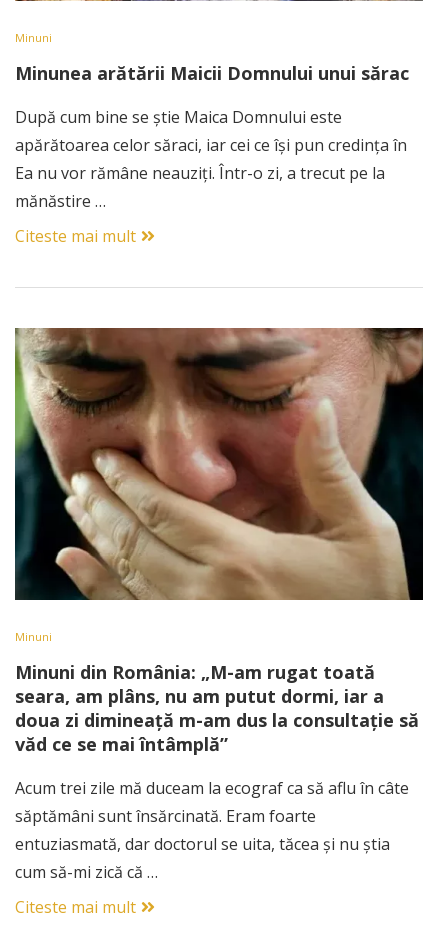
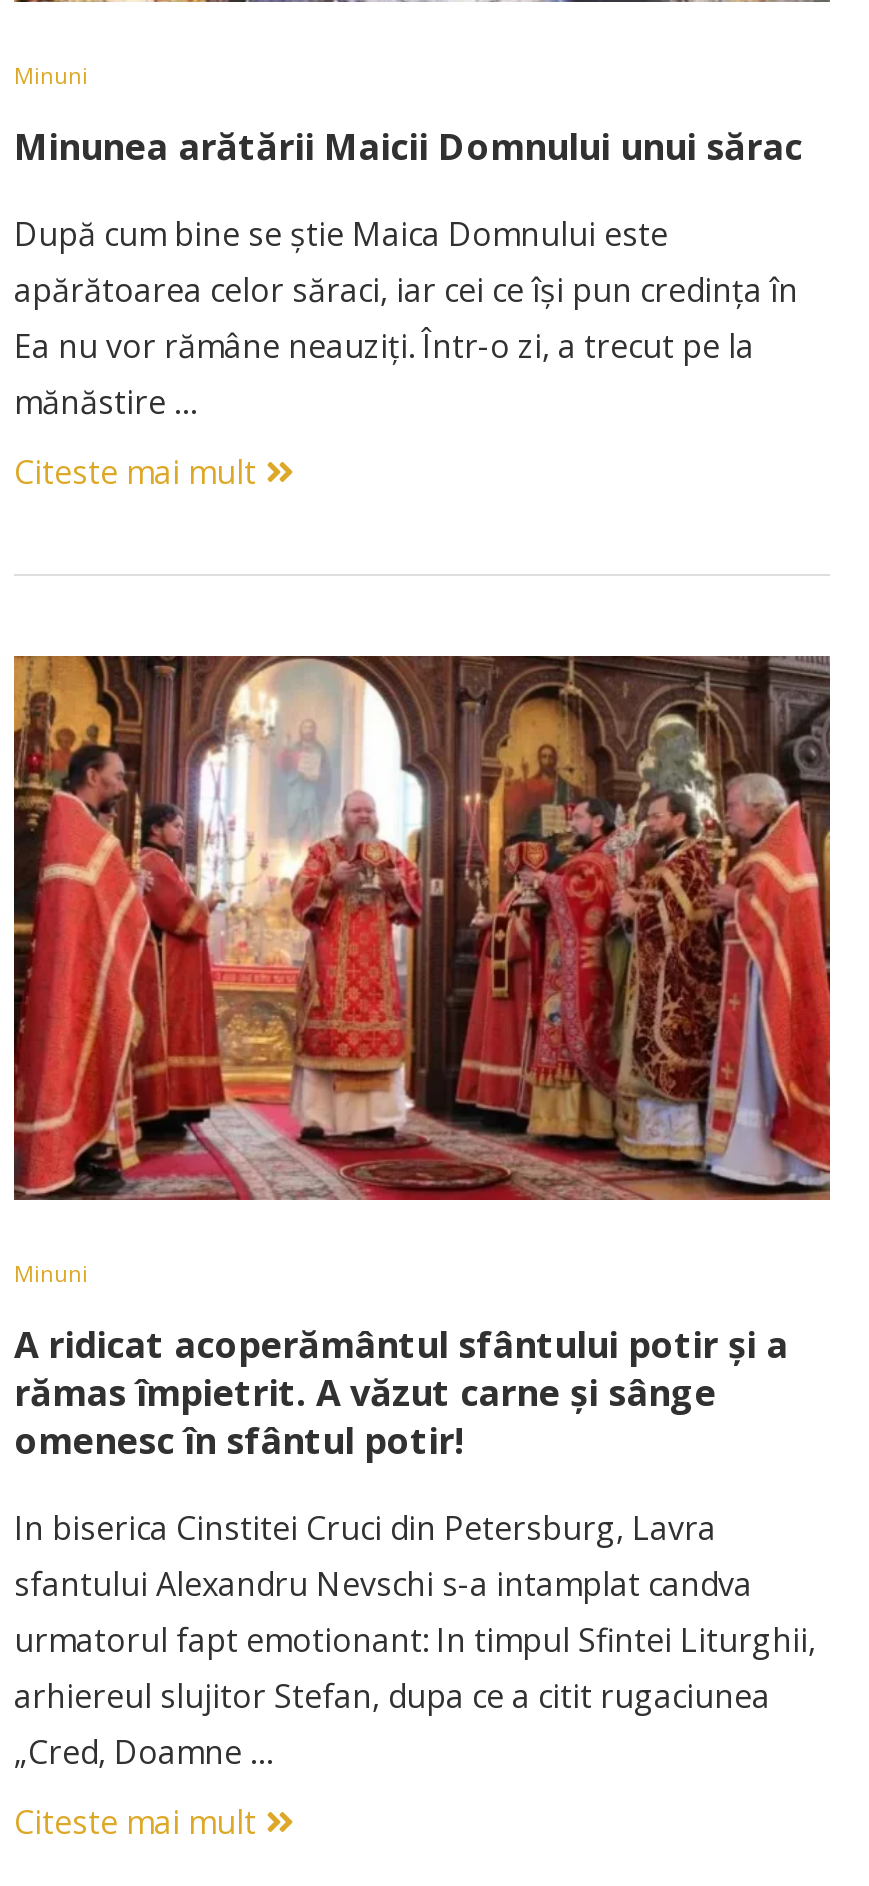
[14,327,424,601] [image] -> [12,654,832,1202] [image]
[15,660,419,756] Minuni din România: „M-am rugat toată | seara, am plâns, nu am putut dormi, iar a | doua zi dimineaţă m-am dus la consultaţie să | văd ce se mai întâmplă” -> [14,1320,788,1464] A ridicat acoperământul sfântului potir și a | rămas împietrit. A văzut carne și sânge | omenesc în sfântul potir!
[15,777,409,883] Acum trei zile mă duceam la ecograf ca să aflu în câte | săptămâni sunt însărcinată. Eram foarte | entuziasmată, dar doctorul se uita, tăcea şi nu ştia | cum să-mi zică că … -> [14,1506,816,1774] In biserica Cinstitei Cruci din Petersburg, Lavra | sfantului Alexandru Nevschi s-a intamplat candva | urmatorul fapt emotionant: In timpul Sfintei Liturghii, | arhiereul slujitor Stefan, dupa ce a citit rugaciunea | „Cred, Doamne …

